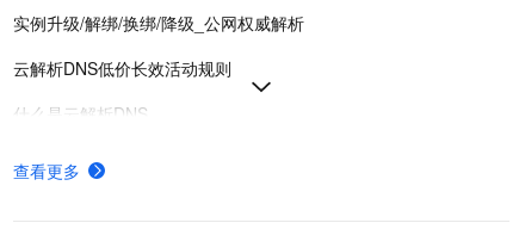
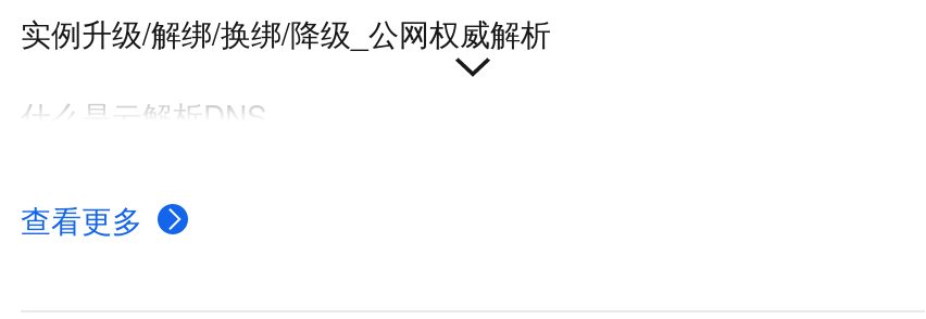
[13,56,231,80] 云解析DNS低价长效活动规则 -> none

